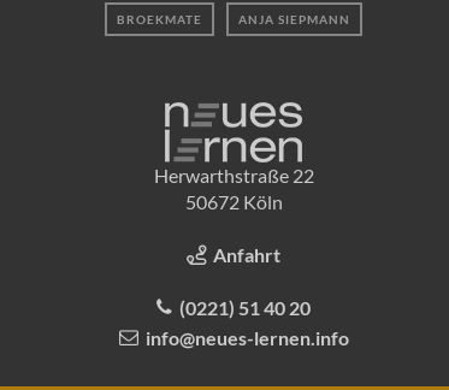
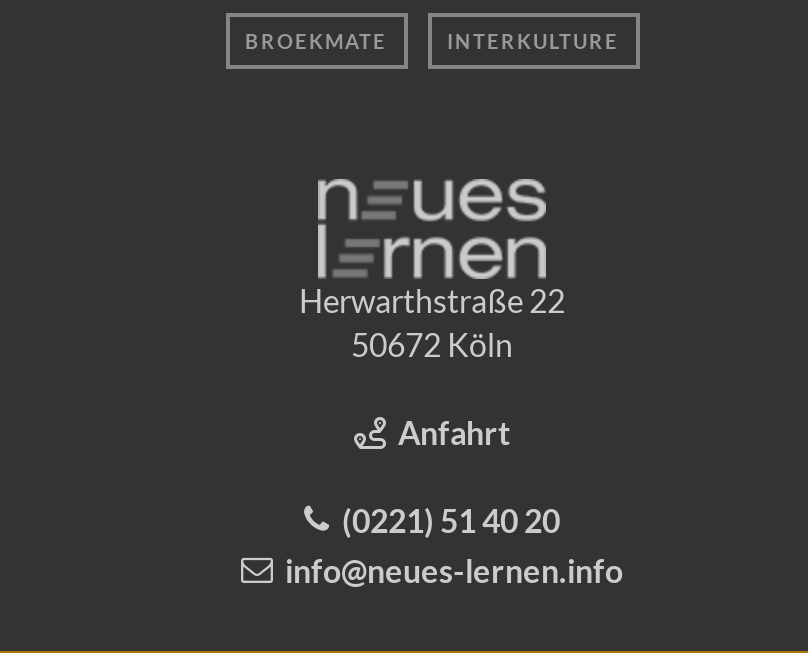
[238,13,350,27] ANJA SIEPMANN -> [447,30,619,54] INTERKULTURE

